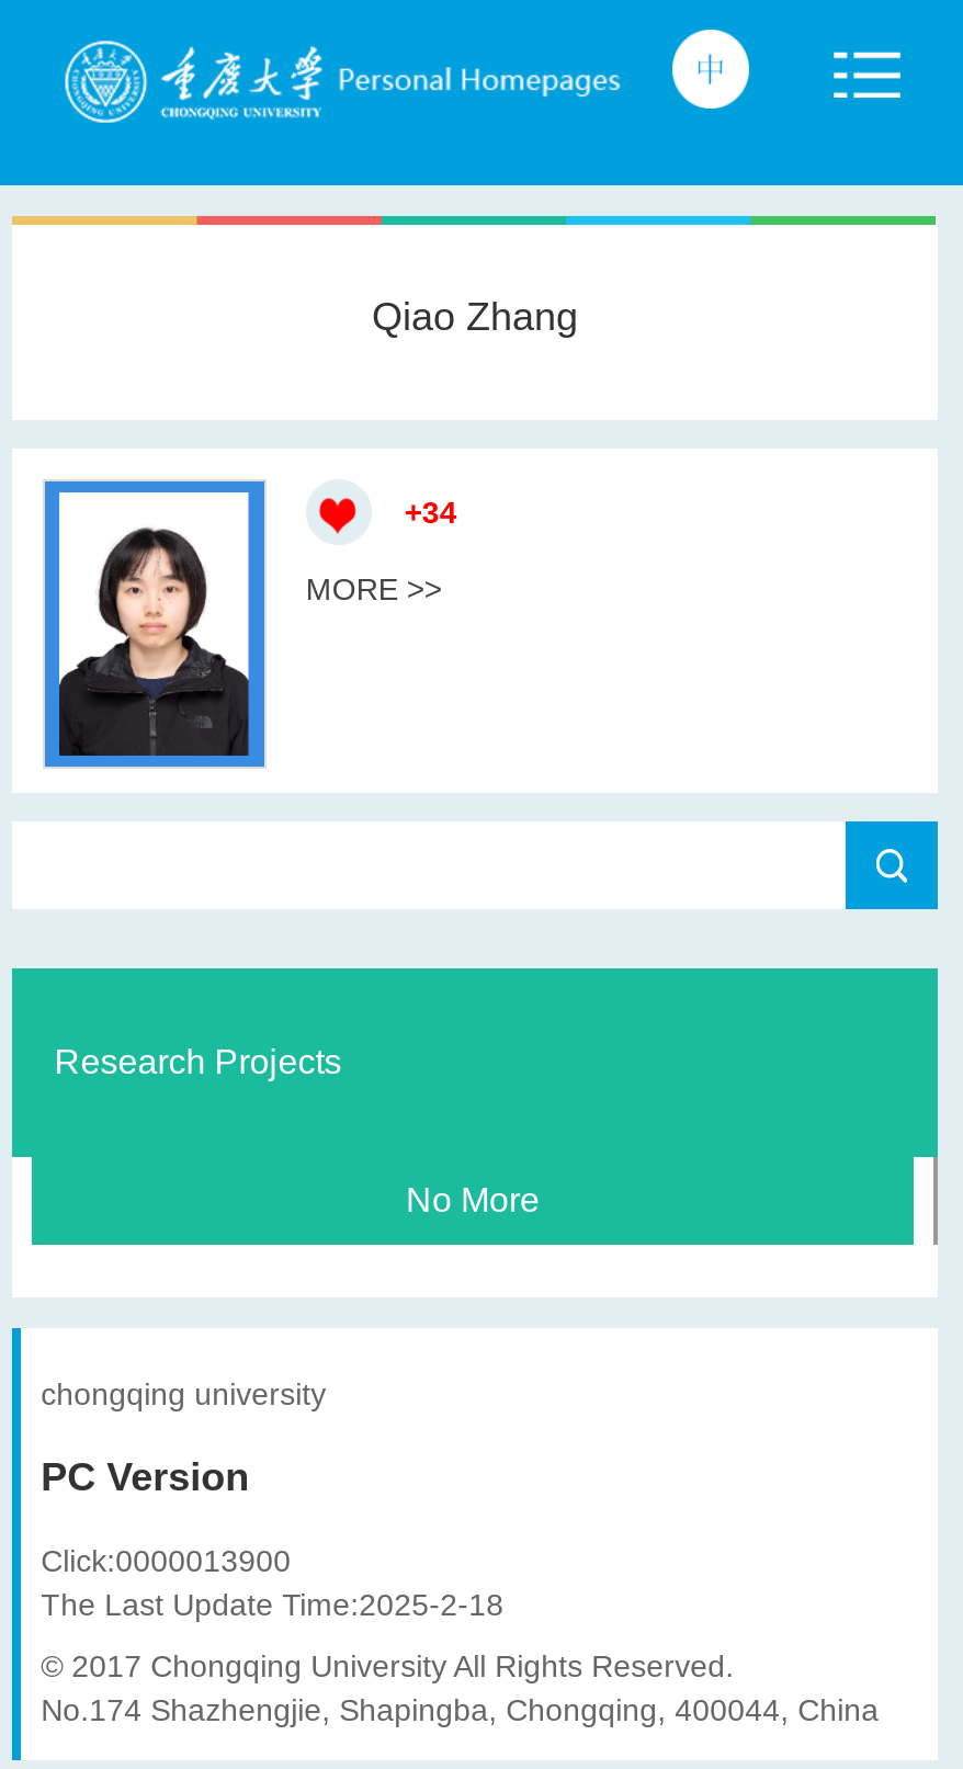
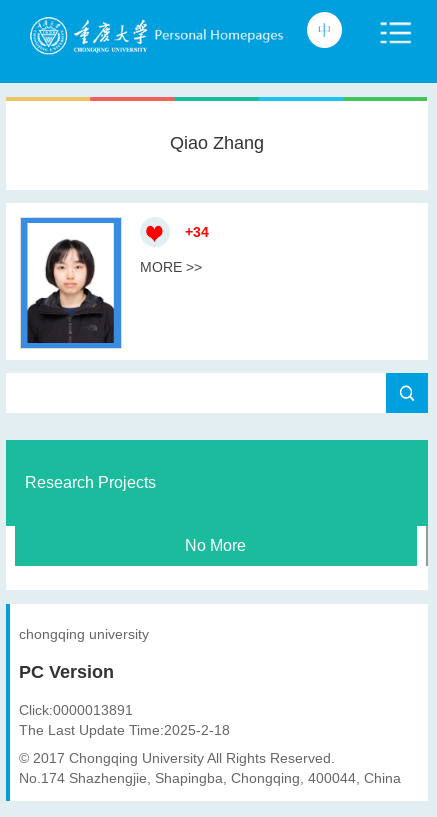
[41,1543,291,1578] Click:0000013900 -> [19,702,133,718] Click:0000013891

